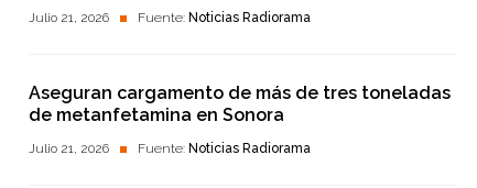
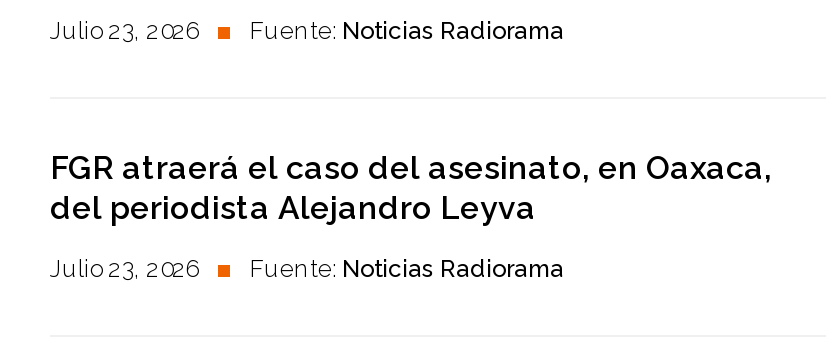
[29,10,311,26] Julio 21, 2026 Fuente: Noticias Radiorama -> [50,17,564,45] Julio 23, 2026 Fuente: Noticias Radiorama
[29,83,451,126] Aseguran cargamento de más de tres toneladas | de metanfetamina en Sonora -> [50,149,772,227] FGR atraerá el caso del asesinato, en Oaxaca, | del periodista Alejandro Leyva
[29,141,311,157] Julio 21, 2026 Fuente: Noticias Radiorama -> [50,255,564,283] Julio 23, 2026 Fuente: Noticias Radiorama

